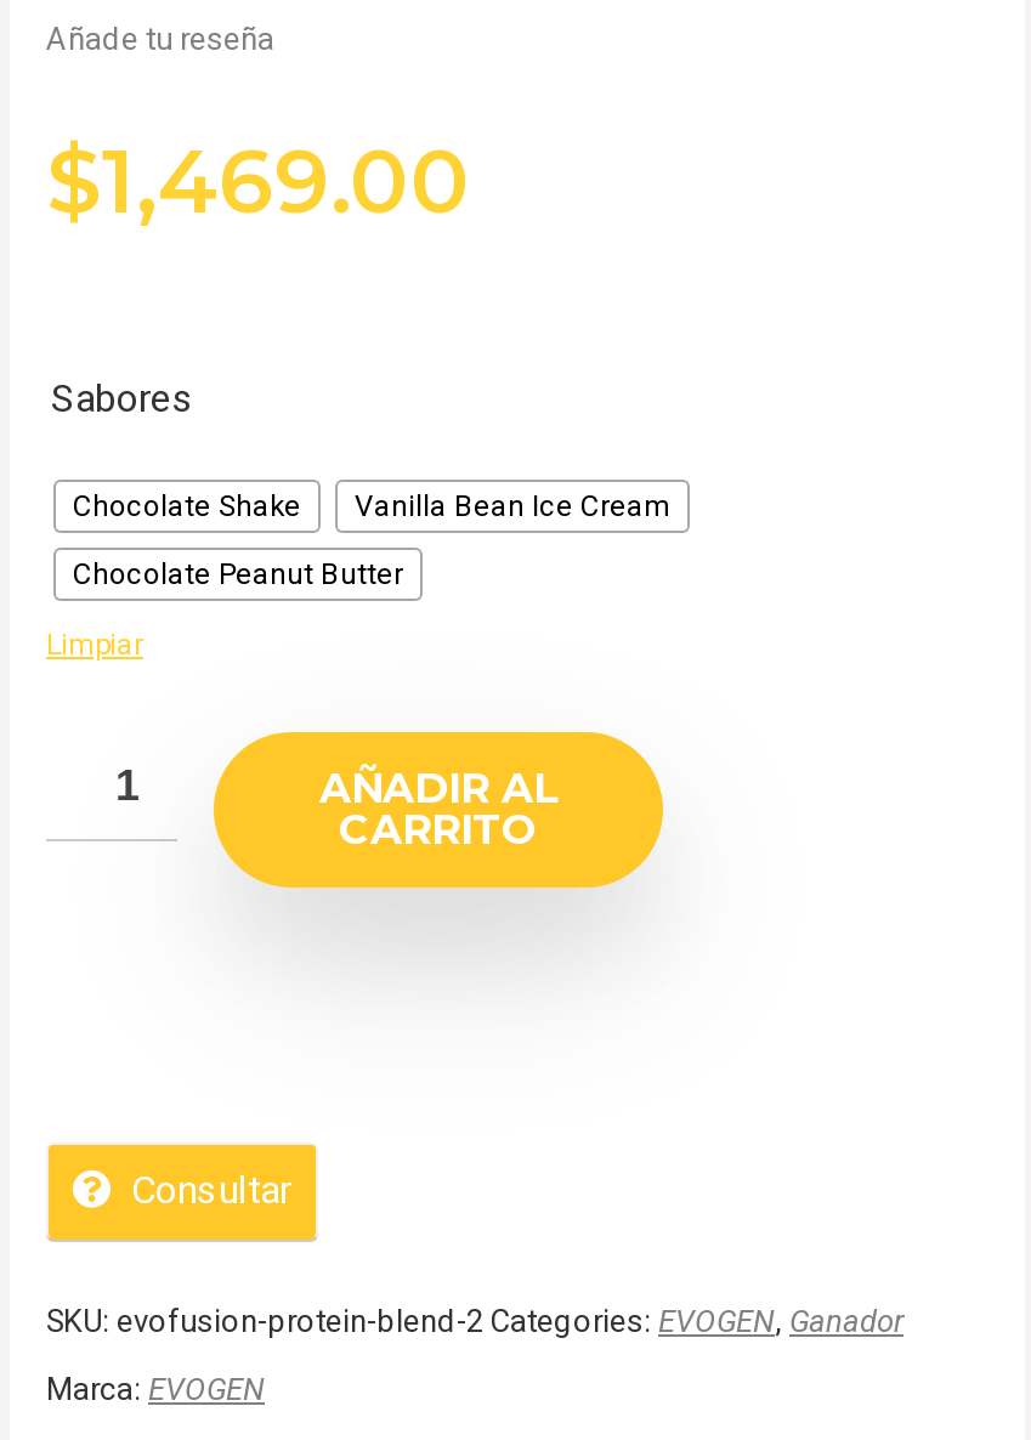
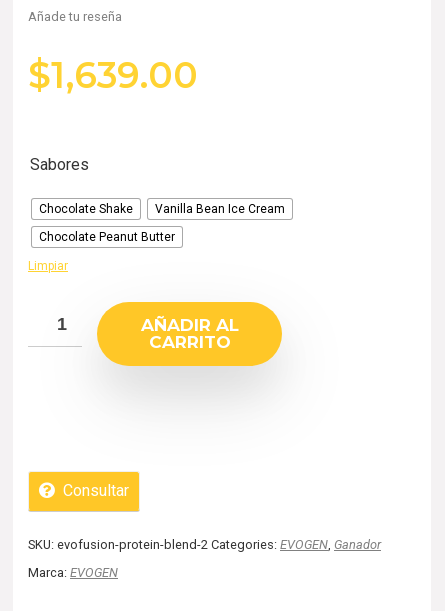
[46,128,471,235] $1,469.00 -> [28,53,198,97] $1,639.00

